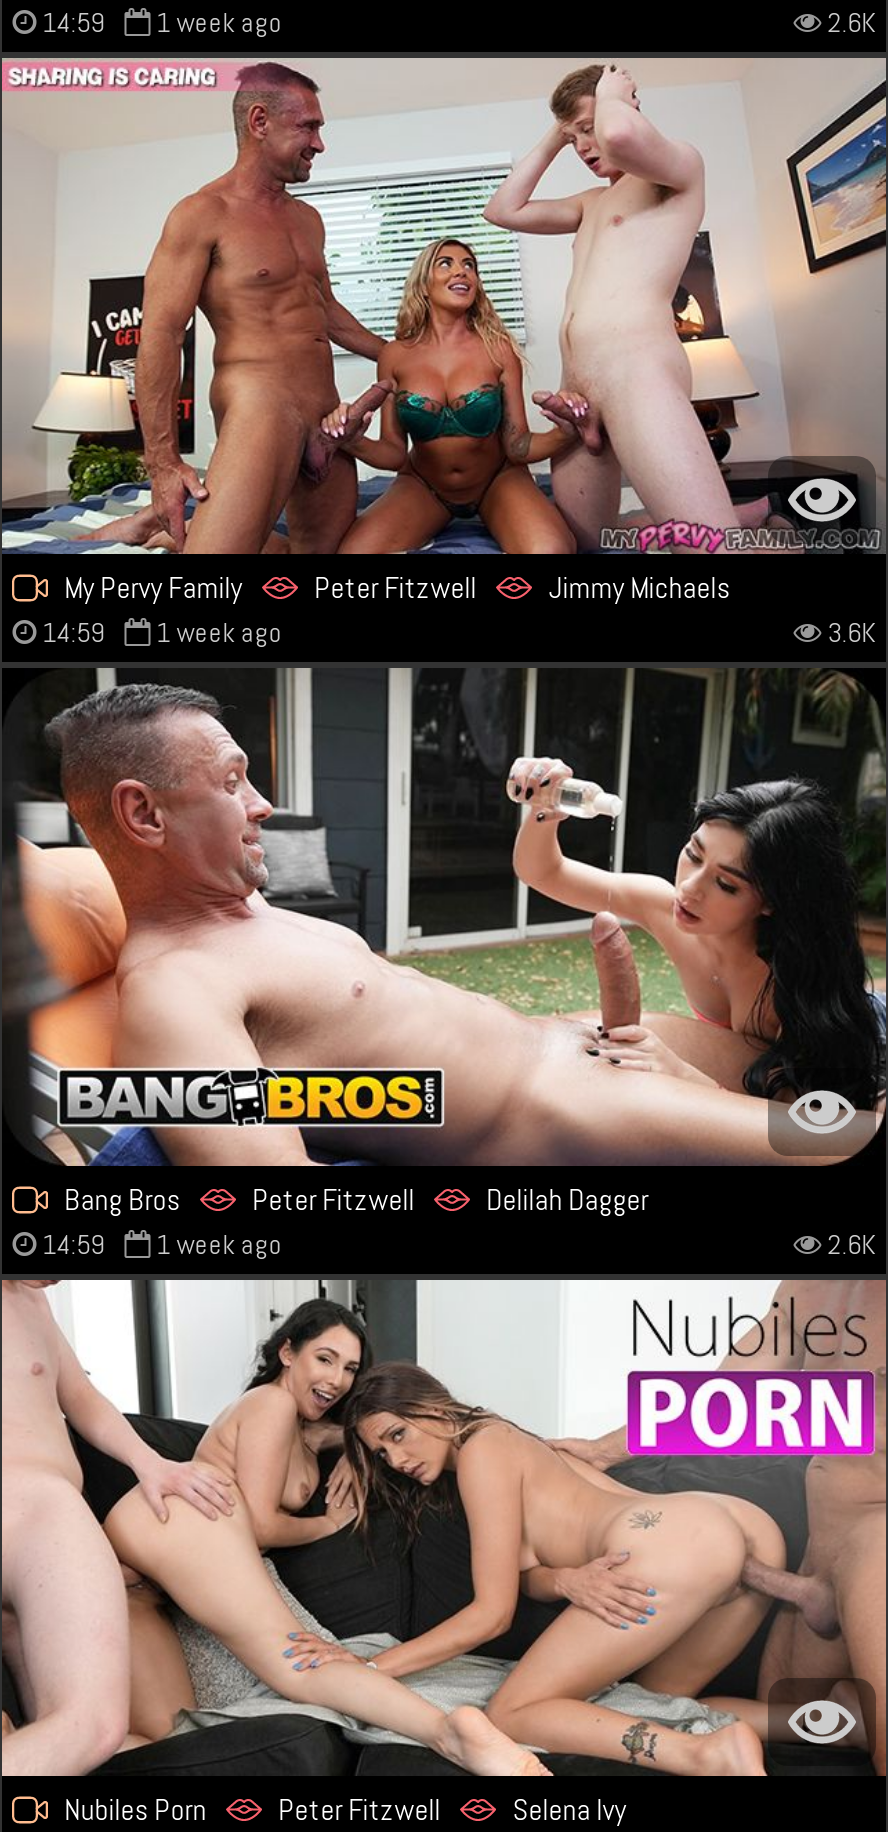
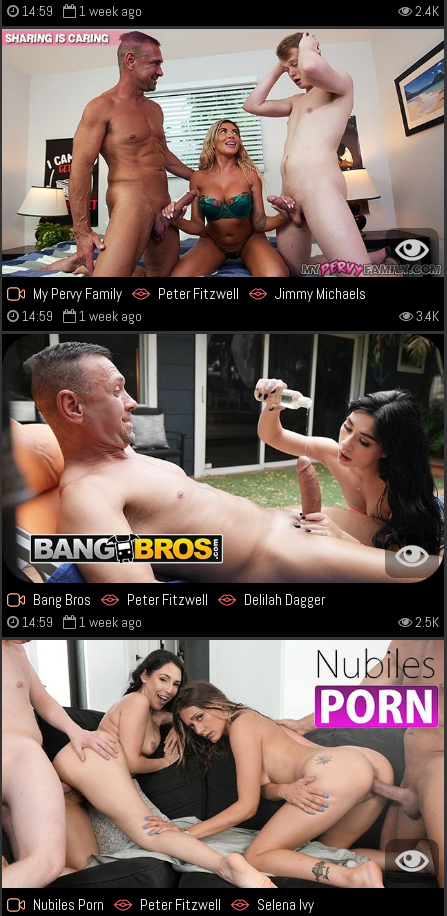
[828,4,876,40] 2.6K -> [415,2,439,20] 2.4K
[828,615,876,651] 3.6K -> [416,307,439,325] 3.4K
[828,1225,876,1261] 2.6K -> [415,613,439,631] 2.5K

